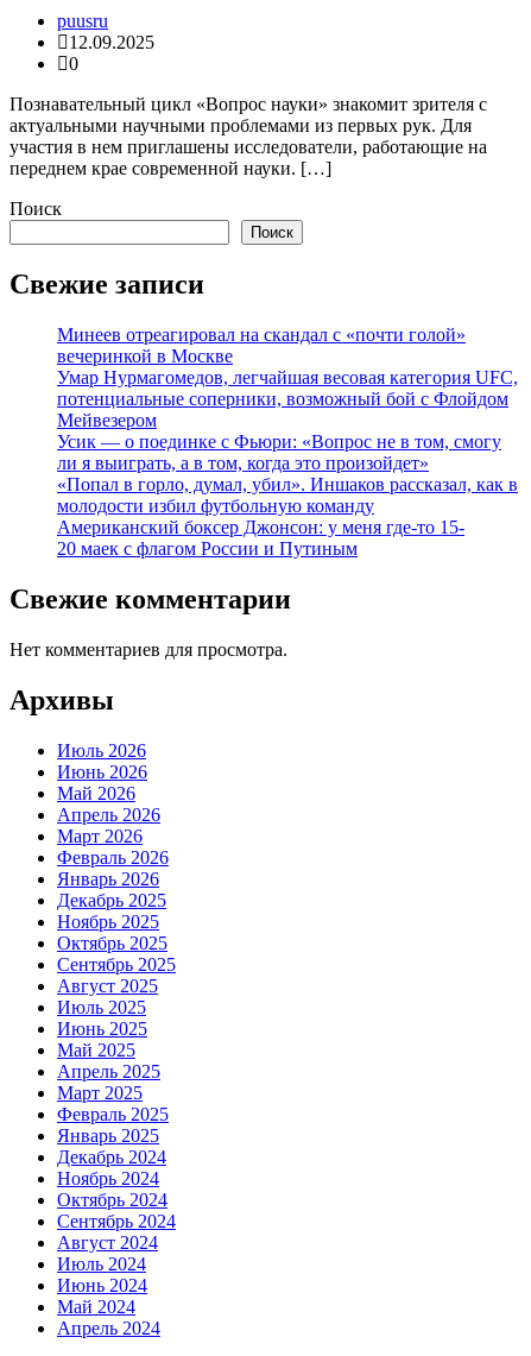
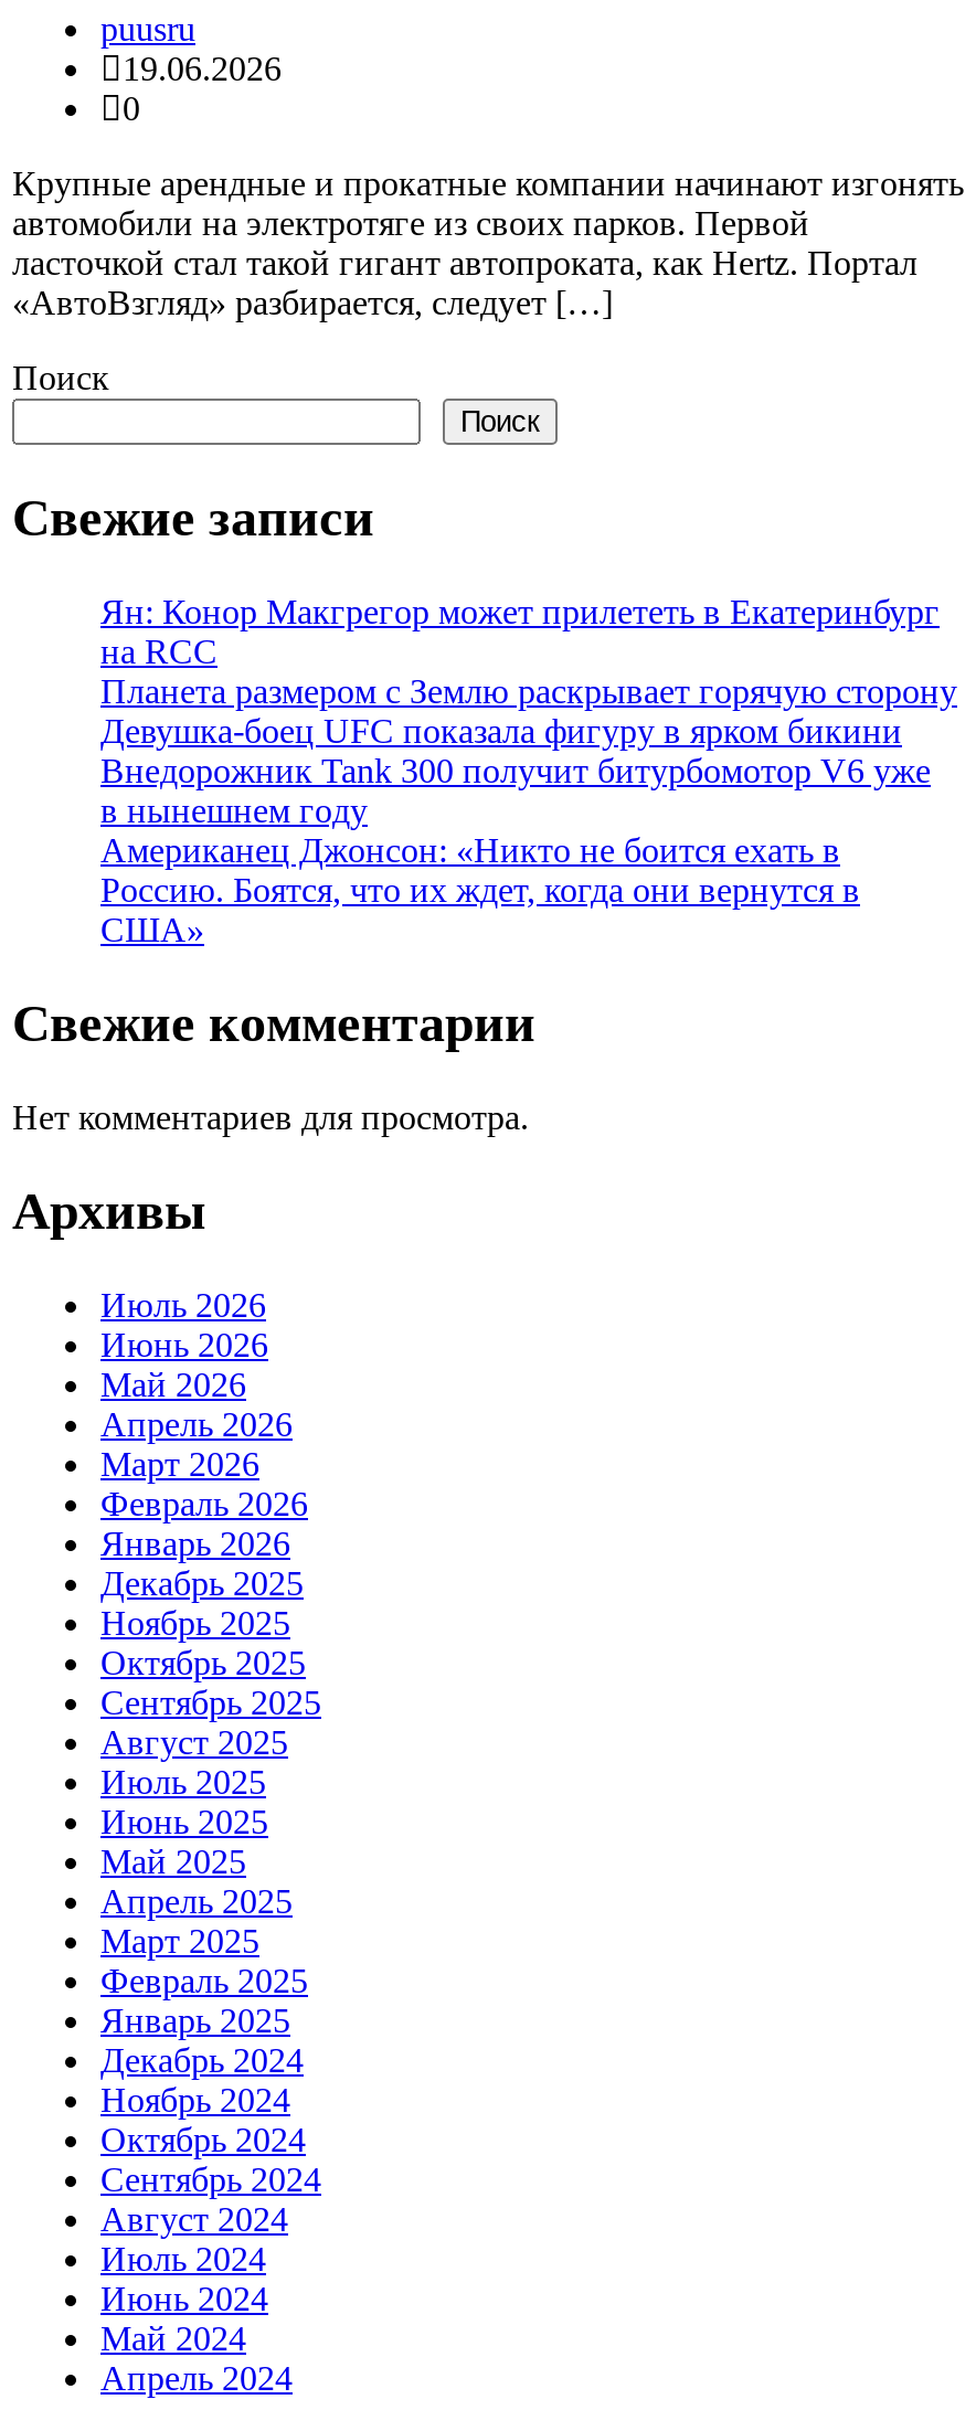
[69,32,154,52] 12.09.2025 -> [123,50,282,87] 19.06.2026
[10,94,487,178] Познавательный цикл «Вопрос науки» знакомит зрителя с | актуальными научными проблемами из первых рук. Для | участия в нем приглашены исследователи, работающие на | переднем крае современной науки. […] -> [12,165,964,321] Крупные арендные и прокатные компании начинают изгонять | автомобили на электротяге из своих парков. Первой | ласточкой стал такой гигант автопроката, как Hertz. Портал | «АвтоВзгляд» разбирается, следует […]
[57,324,518,558] Минеев отреагировал на скандал с «почти голой» | вечеринкой в Москве | Умар Нурмагомедов, легчайшая весовая категория UFC, | потенциальные соперники, возможный бой с Флойдом | Мейвезером | Усик — о поединке с Фьюри: «Вопрос не в том, смогу | ли я выиграть, а в том, когда это произойдет» | «Попал в горло, думал, убил». Иншаков рассказал, как в | молодости избил футбольную команду | Американский боксер Джонсон: у меня где-то 15- | 20 маек с флагом России и Путиным -> [100,593,957,948] Ян: Конор Макгрегор может прилететь в Екатеринбург | на RCC | Планета размером с Землю раскрывает горячую сторону | Девушка-боец UFC показала фигуру в ярком бикини | Внедорожник Tank 300 получит битурбомотор V6 уже | в нынешнем году | Американец Джонсон: «Никто не боится ехать в | Россию. Боятся, что их ждет, когда они вернутся в | США»

